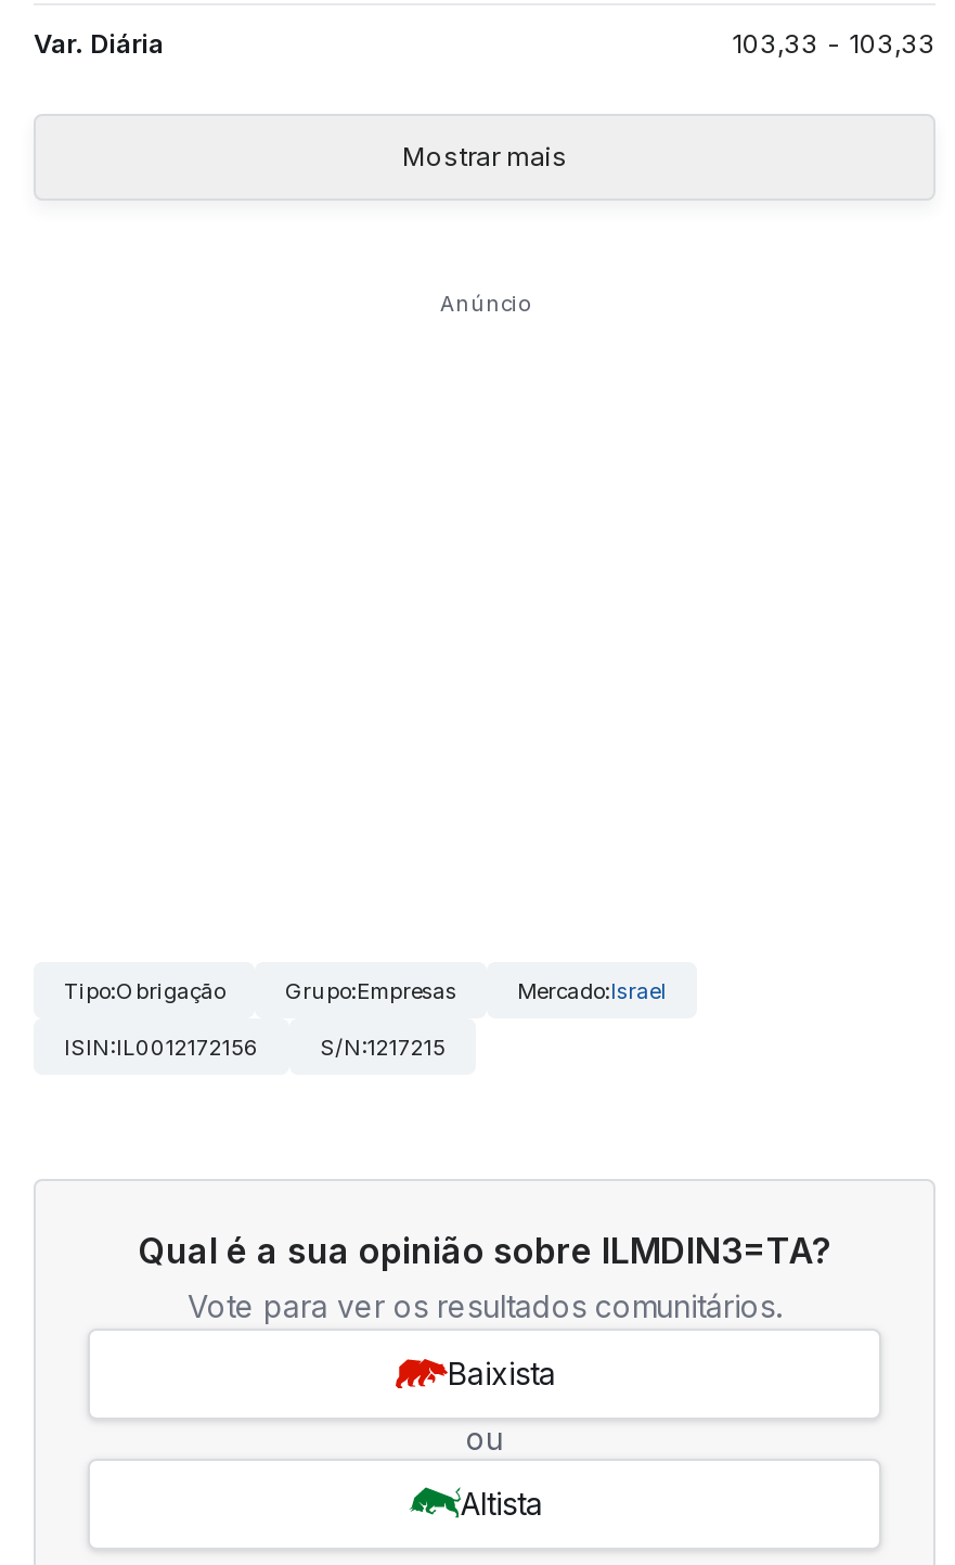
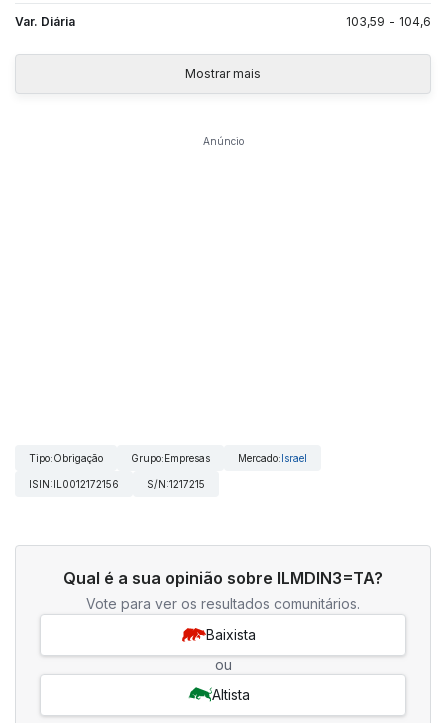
[732,27,935,59] 103,33 - 103,33 -> [346,14,431,29] 103,59 - 104,6

